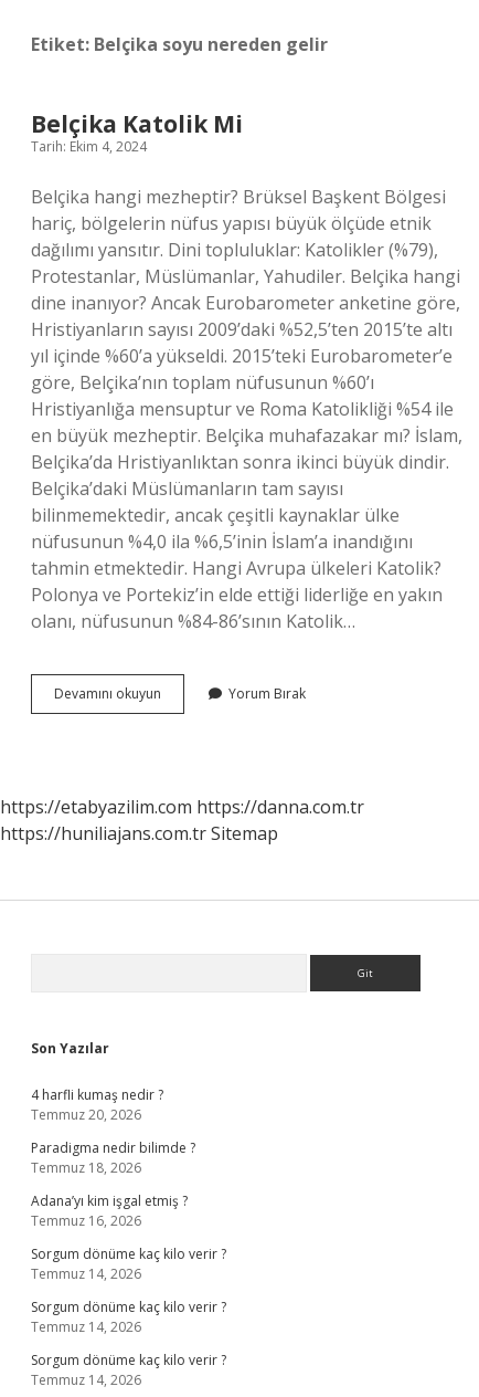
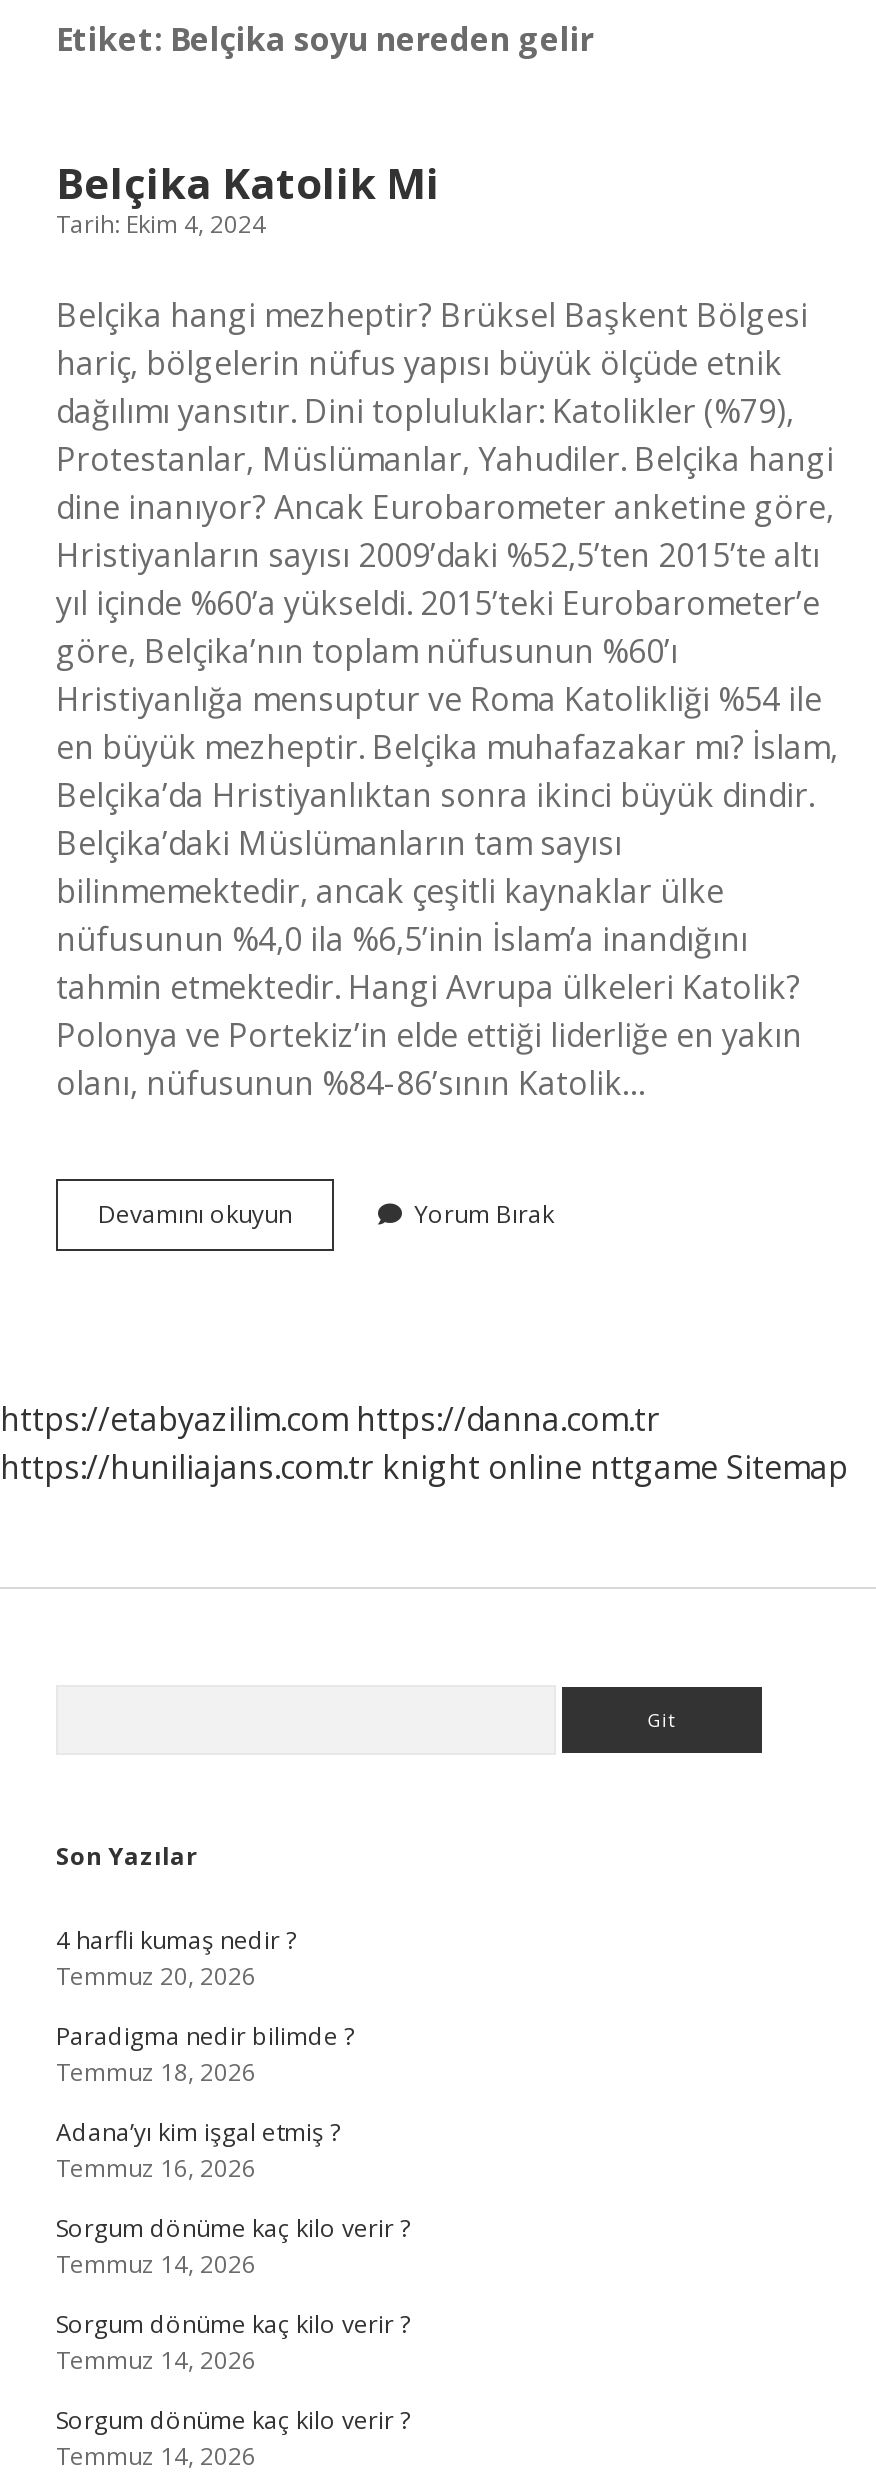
[0,821,278,845] https://huniliajans.com.tr Sitemap -> [0,1445,848,1489] https://huniliajans.com.tr knight online nttgame Sitemap

